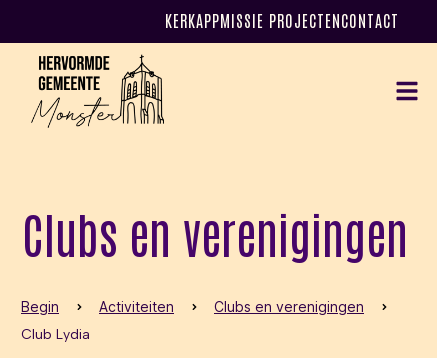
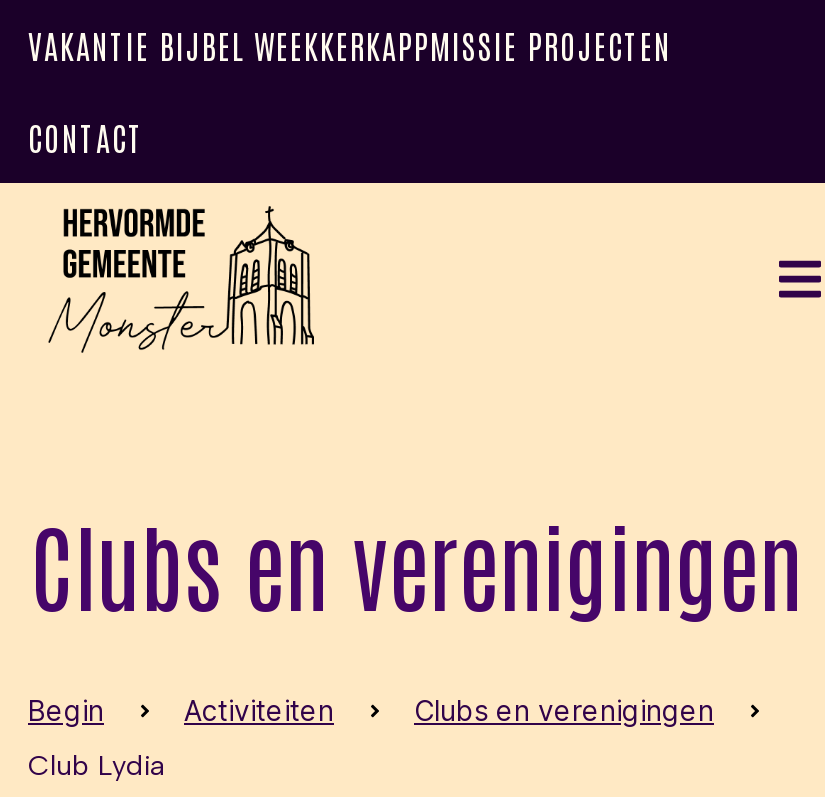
[165,10,399,30] KERKAPPMISSIE PROJECTENCONTACT -> [28,25,672,157] VAKANTIE BIJBEL WEEKKERKAPPMISSIE PROJECTEN | CONTACT

